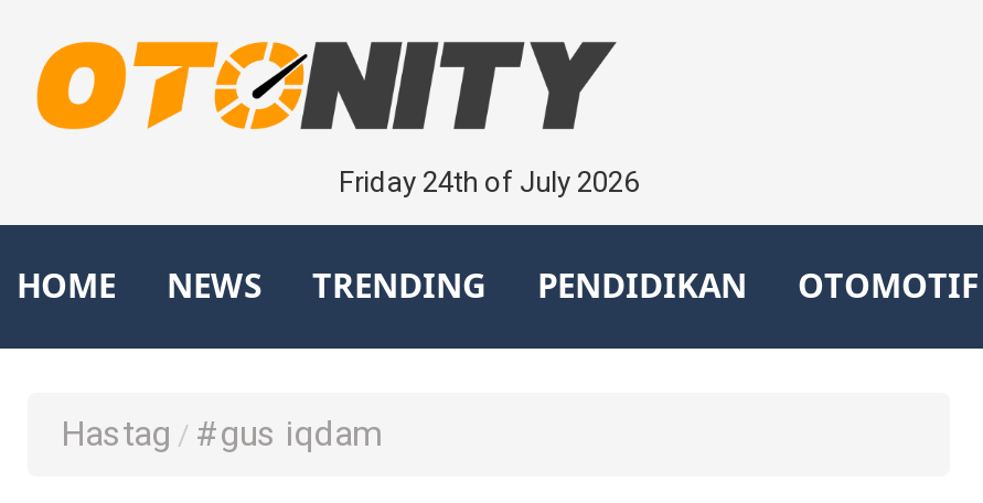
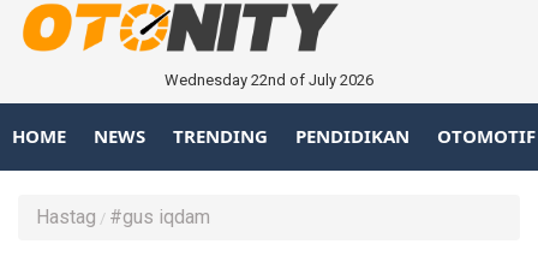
[339,165,639,198] Friday 24th of July 2026 -> [165,71,373,89] Wednesday 22nd of July 2026

